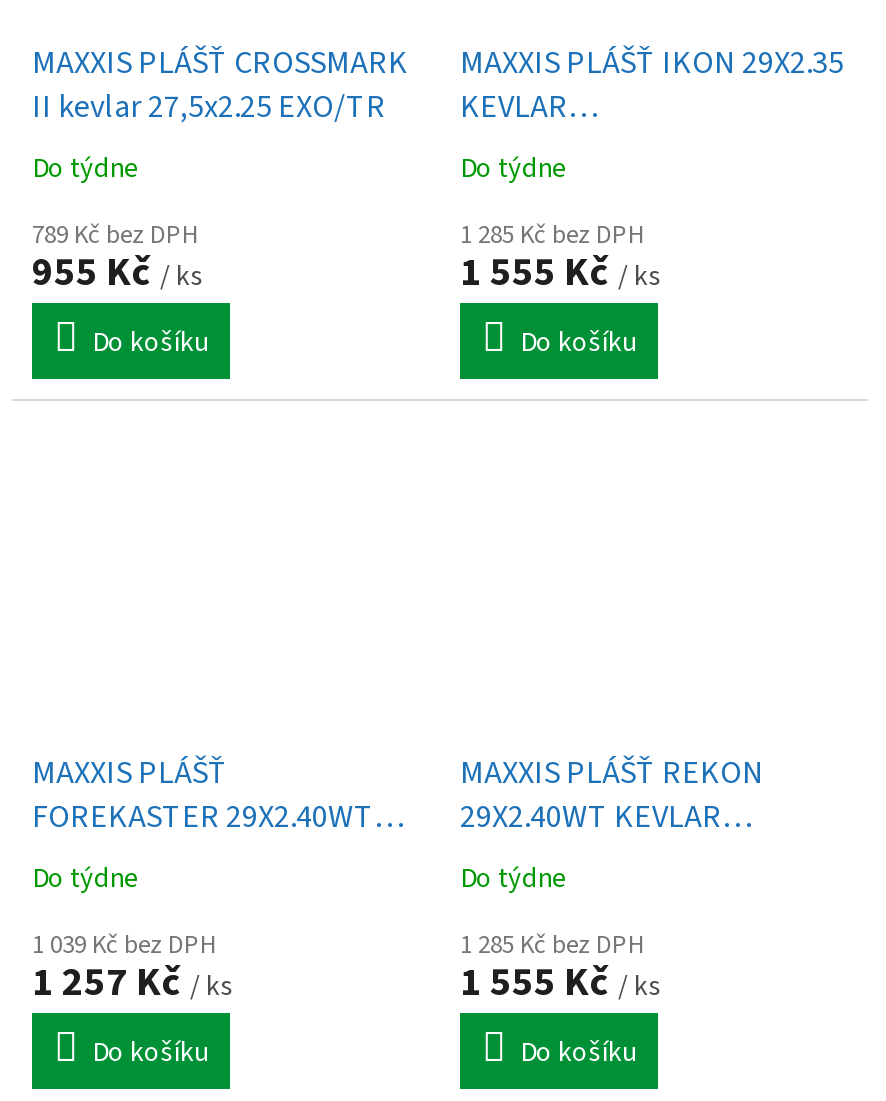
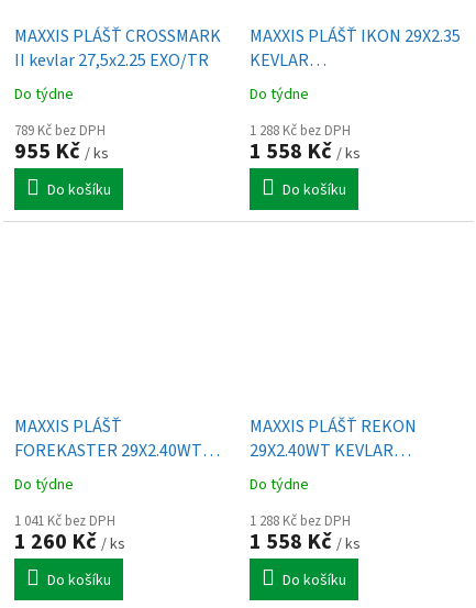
[460,217,644,253] 1 285 Kč bez DPH -> [250,121,351,141] 1 288 Kč bez DPH
[460,245,662,301] 1 555 Kč / ks -> [250,137,361,167] 1 558 Kč / ks
[32,927,216,963] 1 039 Kč bez DPH -> [14,511,115,531] 1 041 Kč bez DPH
[460,927,644,963] 1 285 Kč bez DPH -> [250,511,351,531] 1 288 Kč bez DPH
[32,955,234,1011] 1 257 Kč / ks -> [14,527,125,557] 1 260 Kč / ks
[460,955,662,1011] 1 555 Kč / ks -> [250,527,361,557] 1 558 Kč / ks

